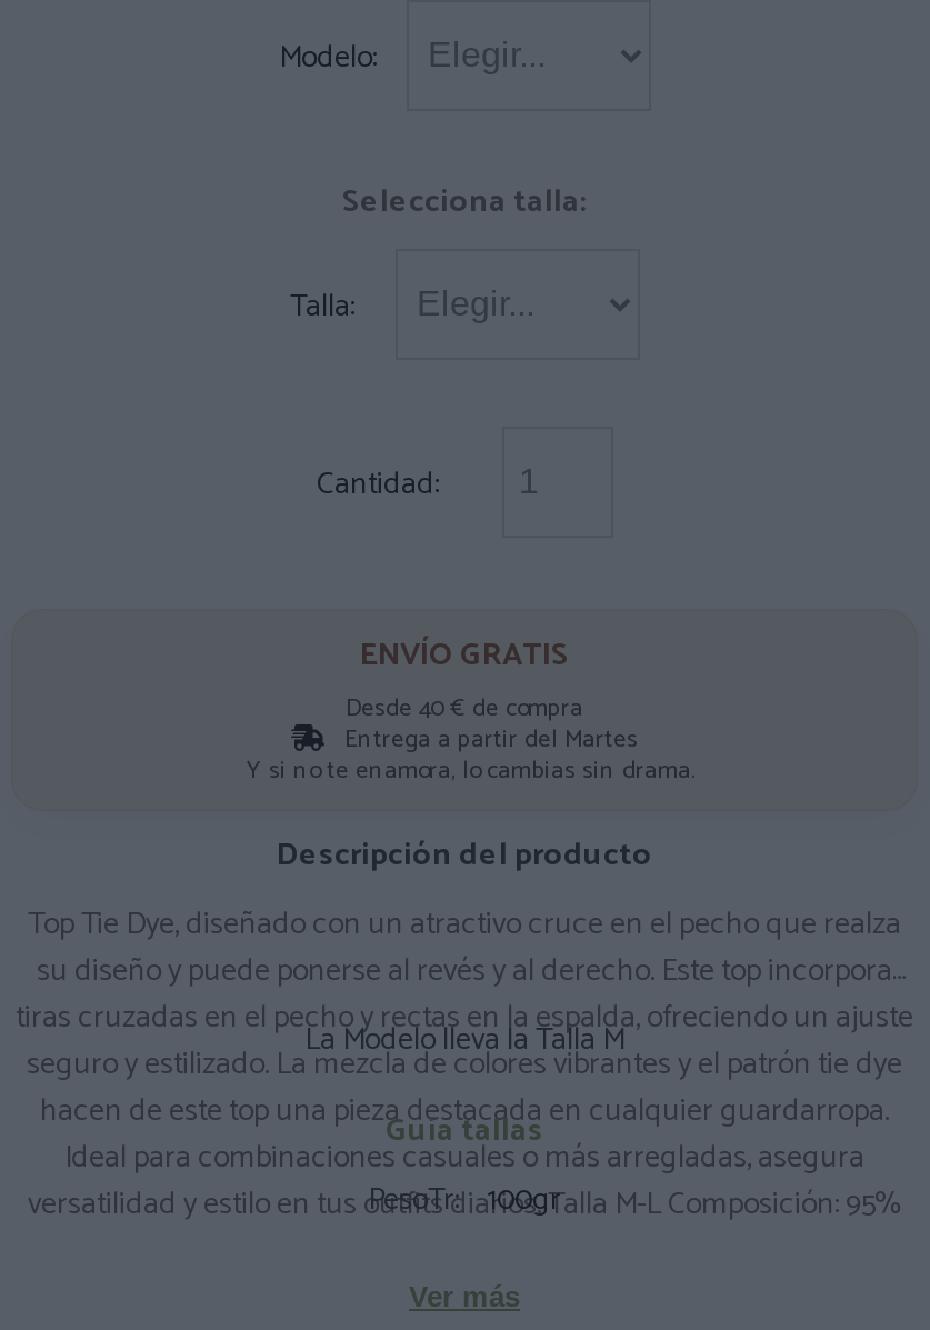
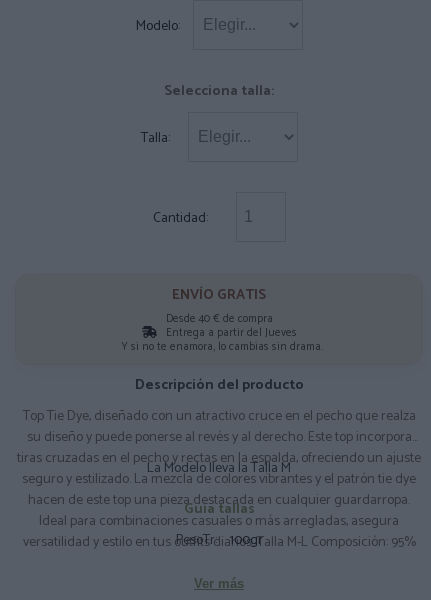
[338,719,638,759] Entrega a partir del Martes -> [162,324,296,342] Entrega a partir del Jueves

